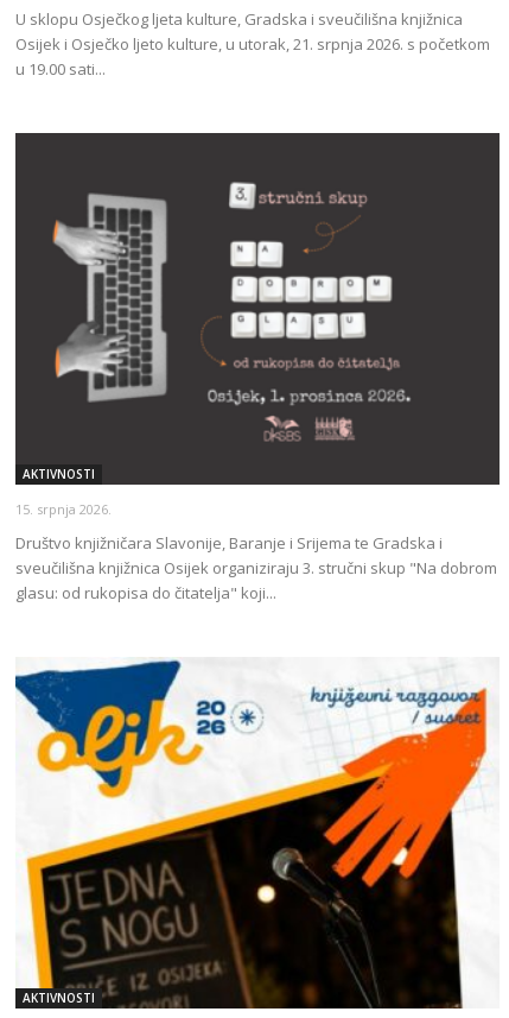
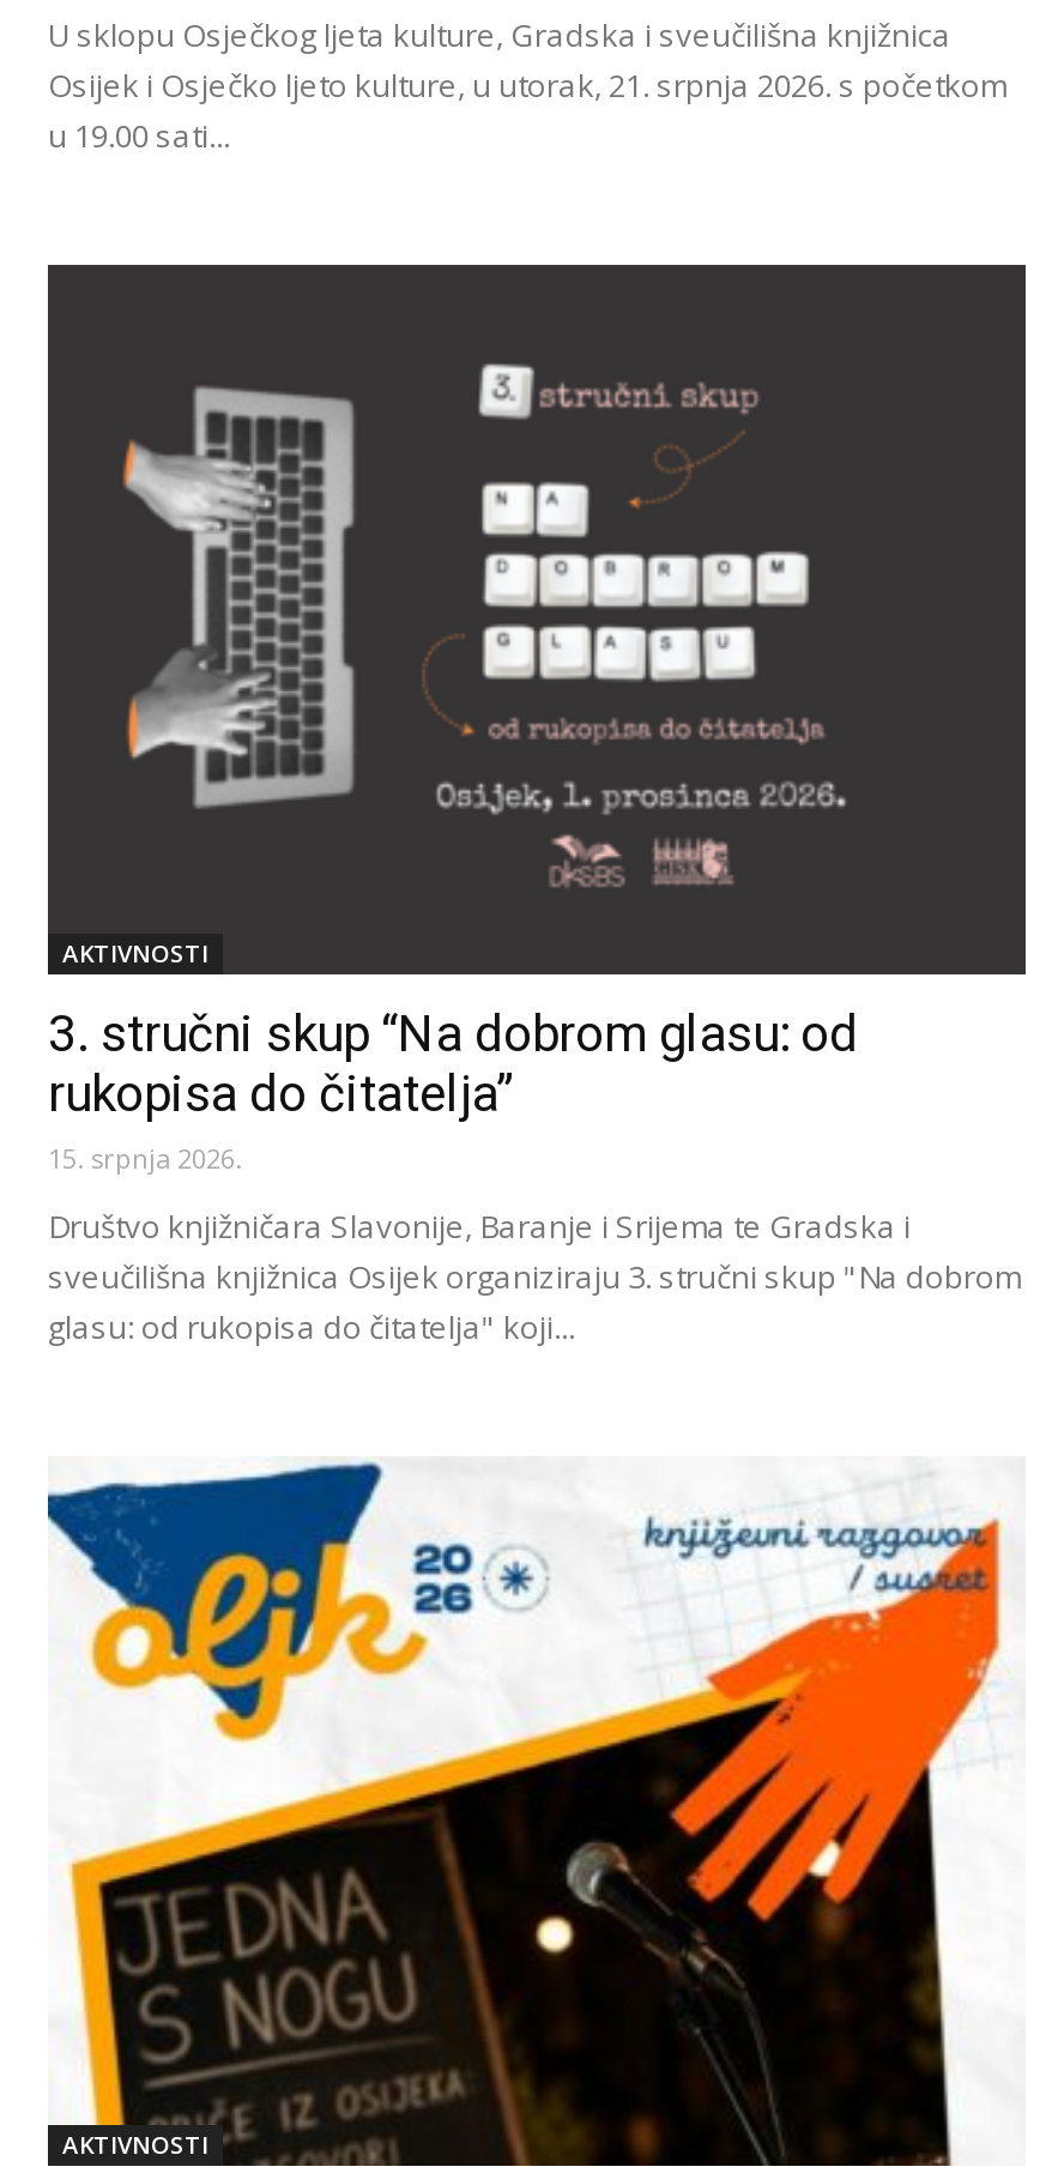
none -> [48,1005,858,1123] 3. stručni skup “Na dobrom glasu: od | rukopisa do čitatelja”

